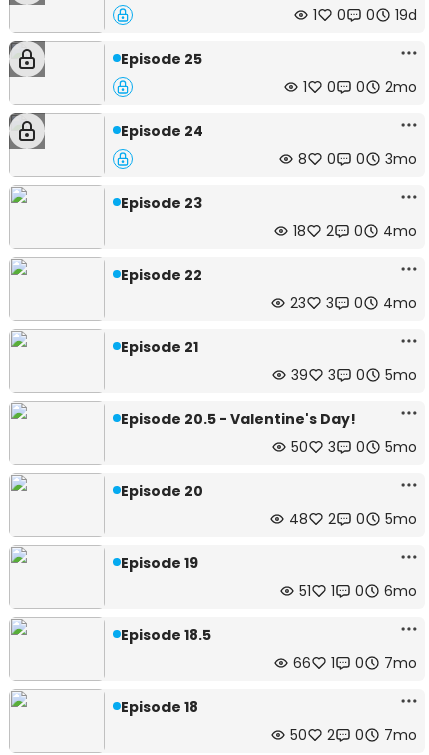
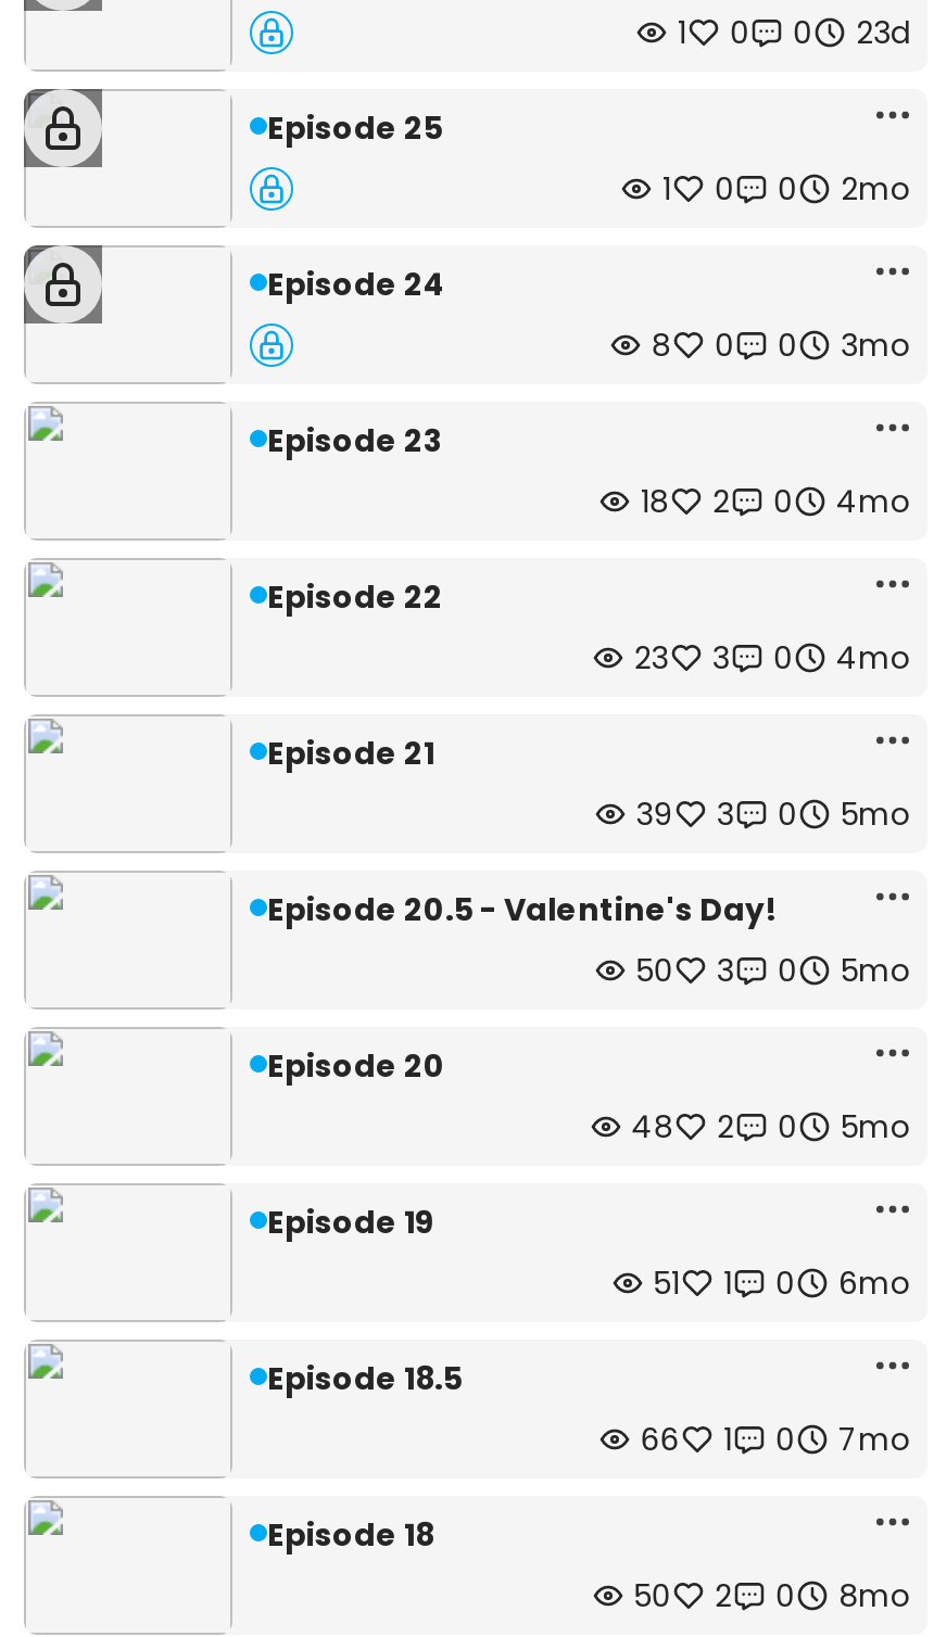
[313,5,417,25] 1 0 0 19d -> [677,11,910,54] 1 0 0 23d
[290,725,417,745] 50 2 0 7mo -> [634,1574,910,1617] 50 2 0 8mo

